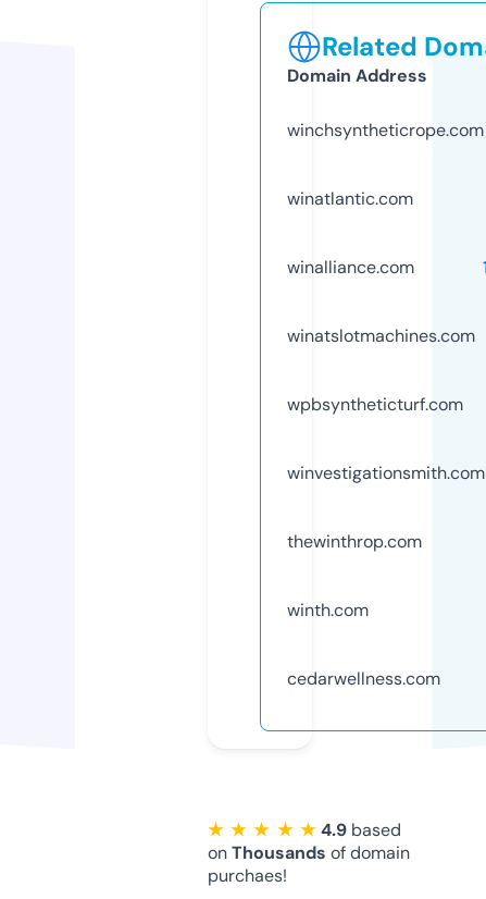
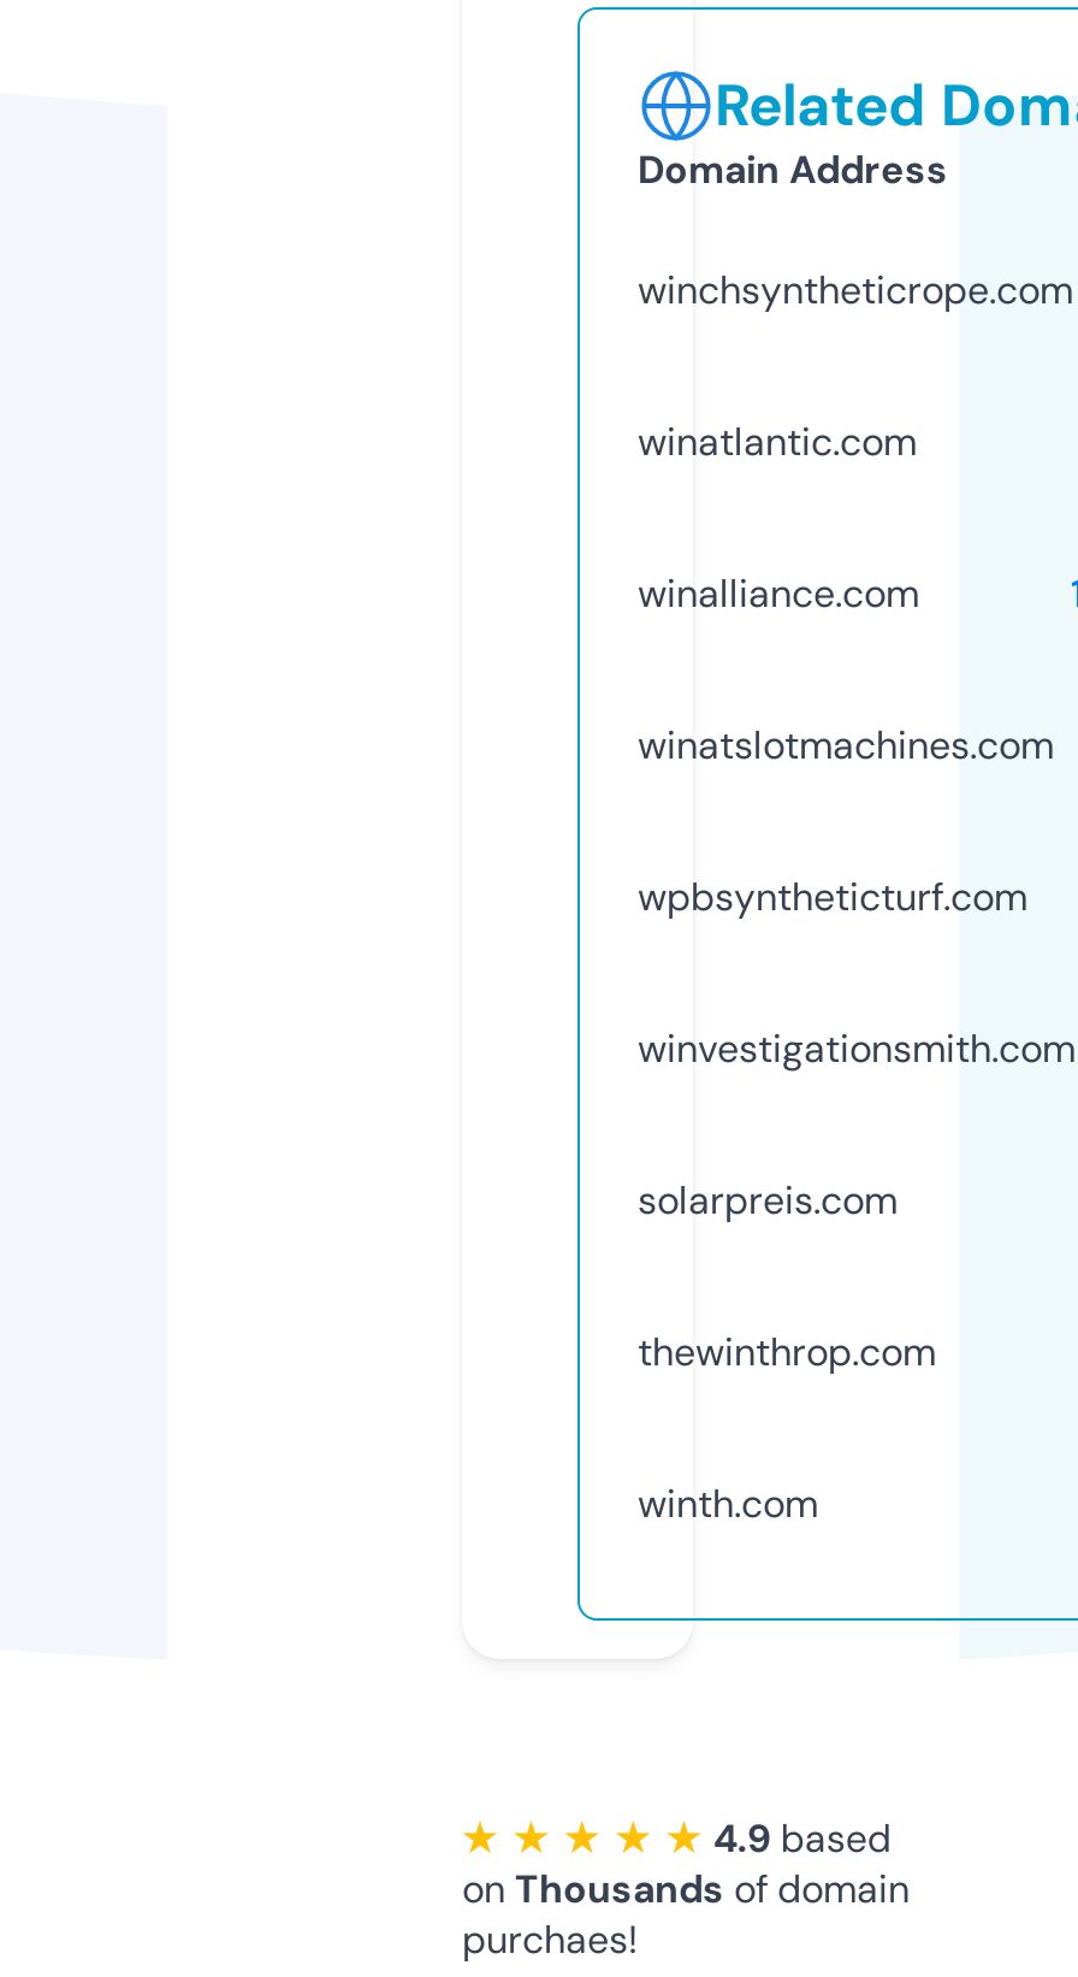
none -> [638,1175,898,1225] solarpreis.com
moved [287,530,422,621] -> [638,1326,936,1529]: thewinthrop.com | winth.com
[287,667,440,690] cedarwellness.com -> none

